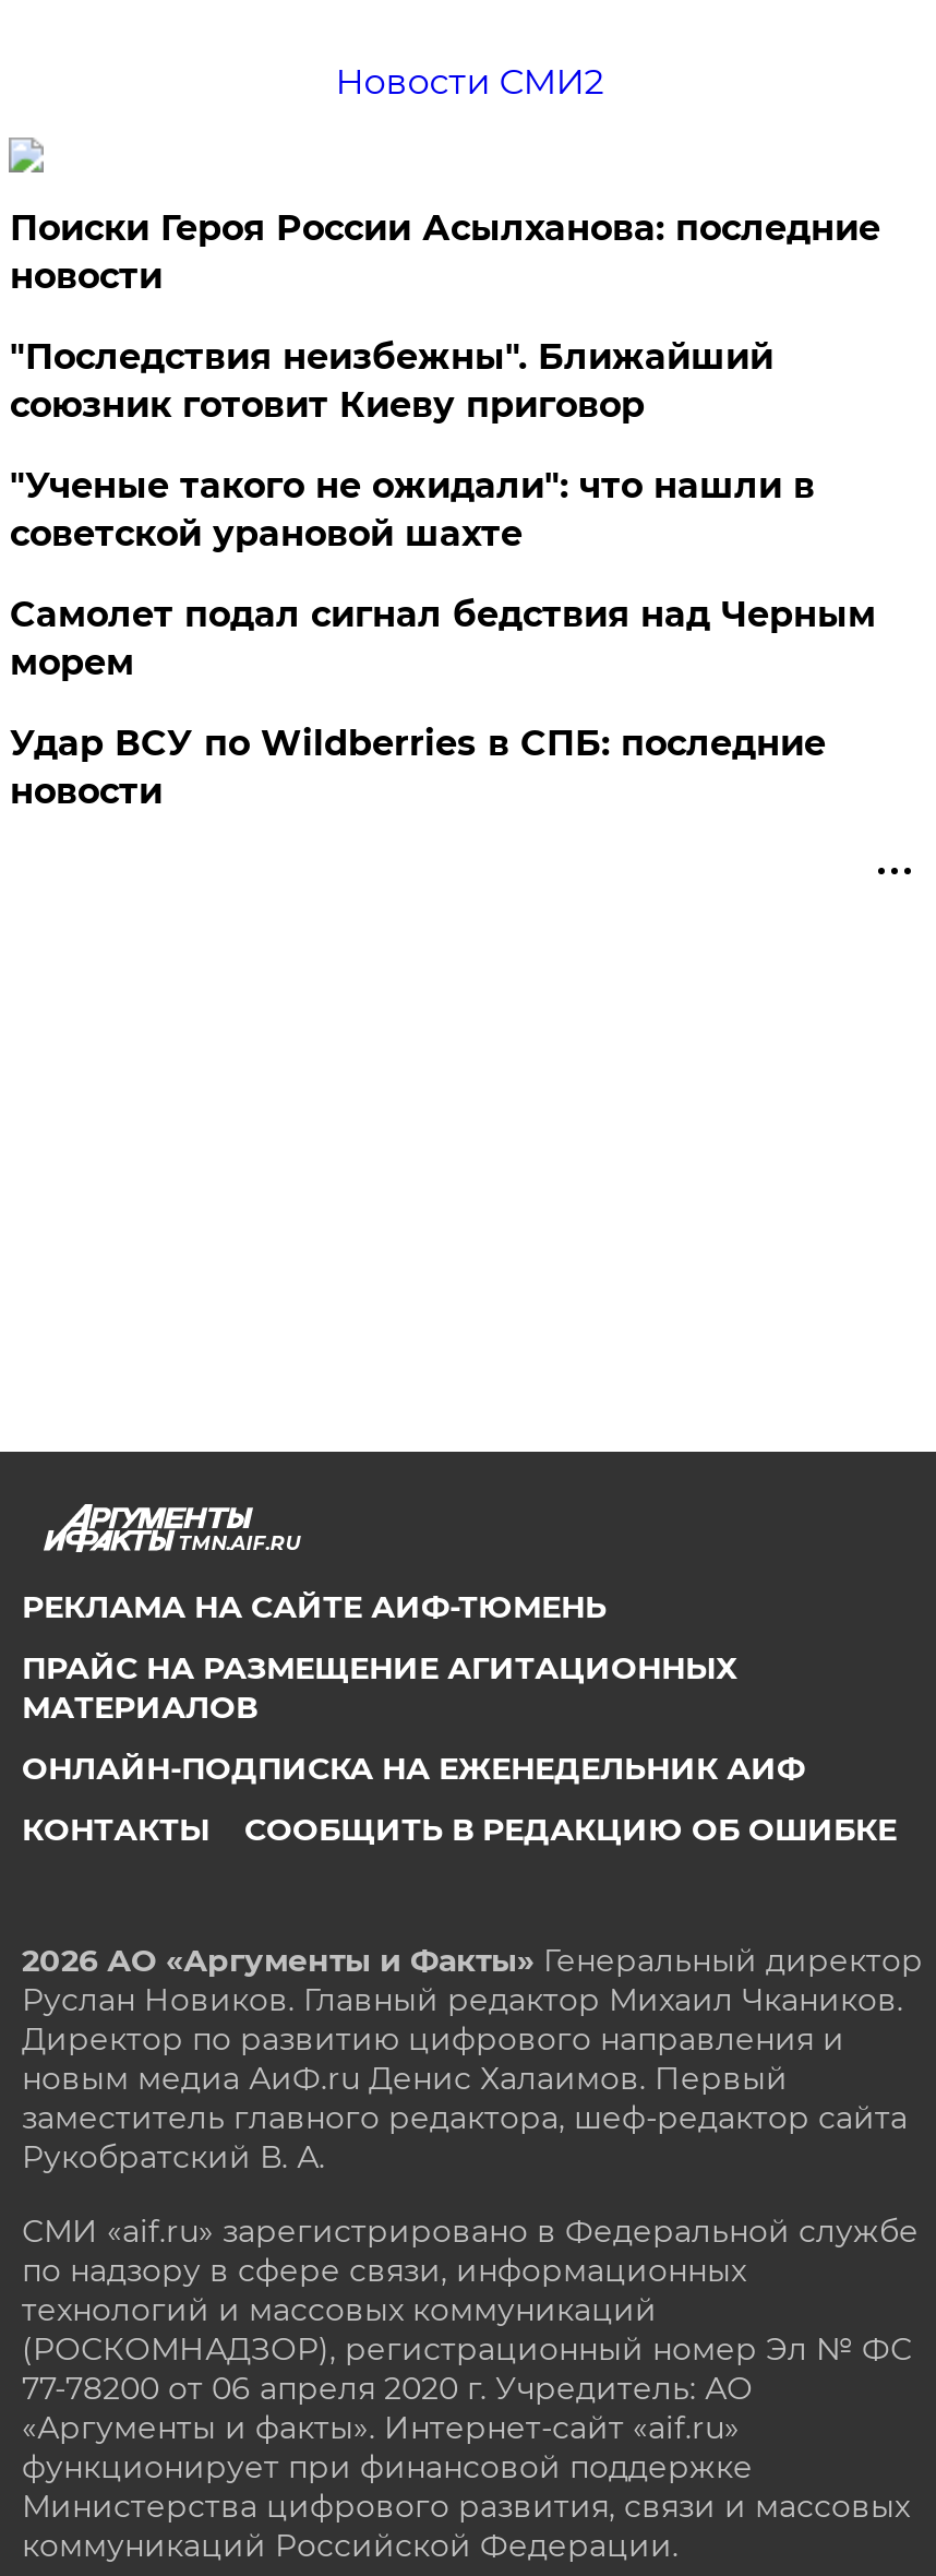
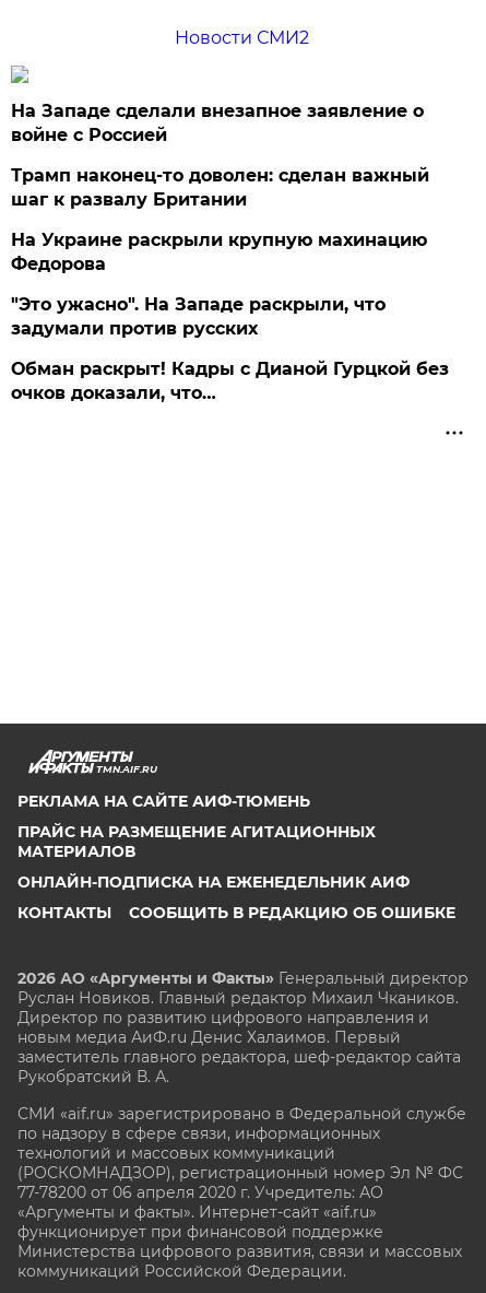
[10,207,880,297] Поиски Героя России Асылханова: последние | новости -> [11,100,424,145] На Западе сделали внезапное заявление о | войне с Россией
[10,336,773,425] "Последствия неизбежны". Ближайший | союзник готовит Киеву приговор -> [11,165,430,210] Трамп наконец-то доволен: сделан важный | шаг к развалу Британии
[10,465,815,554] "Ученые такого не ожидали": что нашли в | советской урановой шахте -> [11,229,427,274] На Украине раскрыли крупную махинацию | Федорова
[10,594,876,683] Самолет подал сигнал бедствия над Черным | морем -> [11,294,386,339] "Это ужасно". На Западе раскрыли, что | задумали против русских
[10,722,826,812] Удар ВСУ по Wildberries в СПБ: последние | новости -> [11,358,449,403] Обман раскрыт! Кадры с Дианой Гурцкой без | очков доказали, что…

